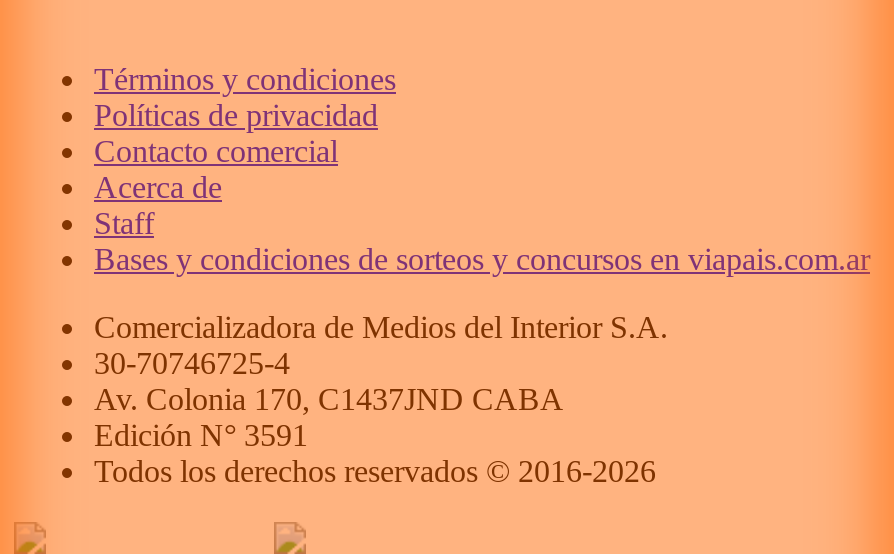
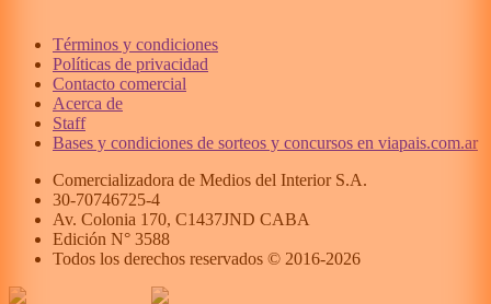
[94,419,308,453] Edición N° 3591 -> [53,230,170,249] Edición N° 3588

